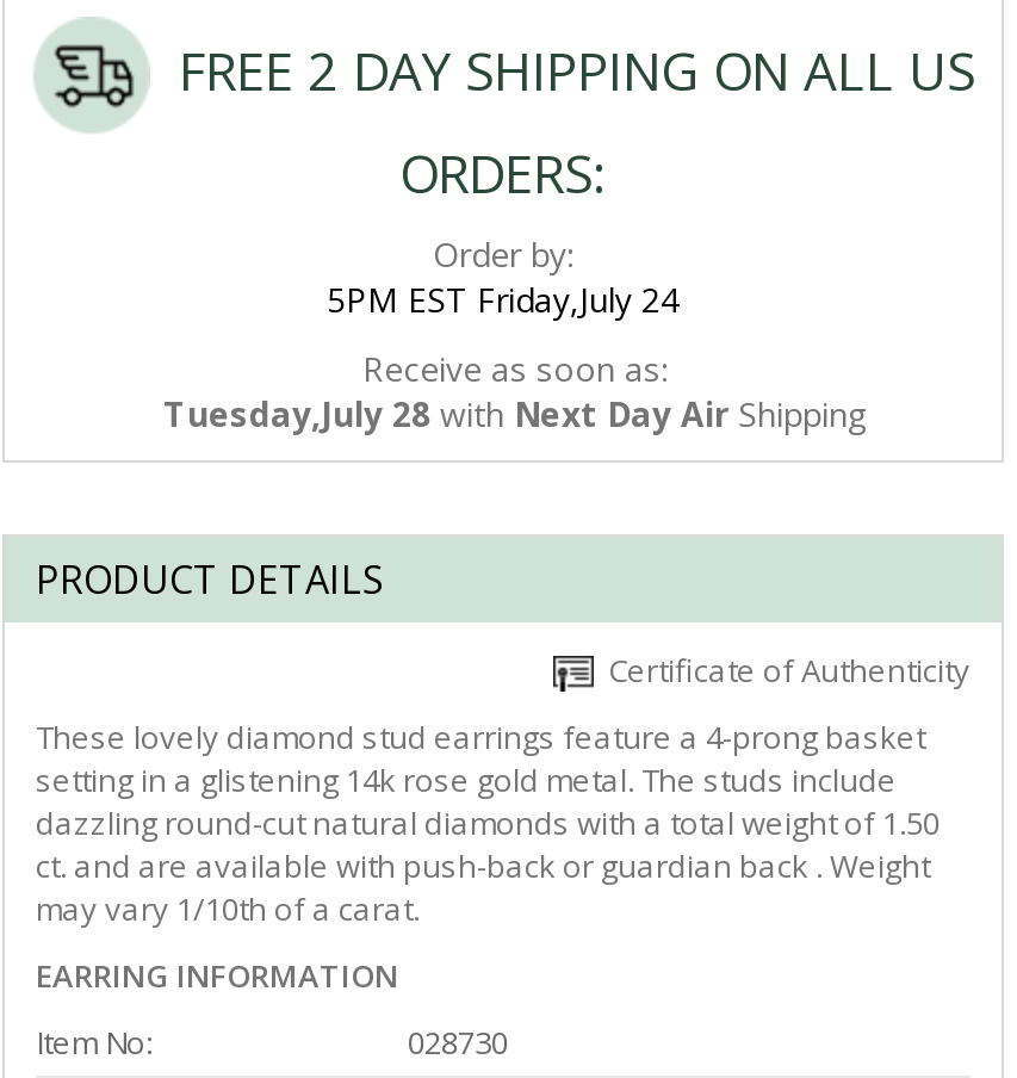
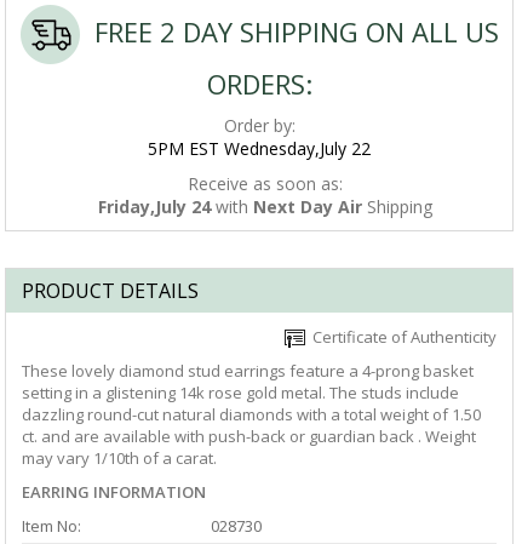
[327,277,680,322] 5PM EST Friday,July 24 -> [148,137,371,160] 5PM EST Wednesday,July 22
[163,391,867,436] Tuesday,July 28 with Next Day Air Shipping -> [98,195,432,218] Friday,July 24 with Next Day Air Shipping

